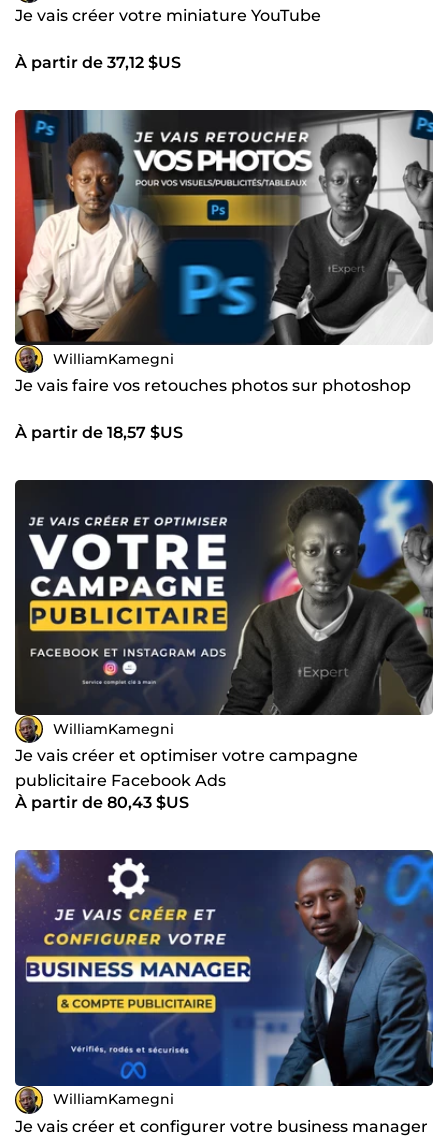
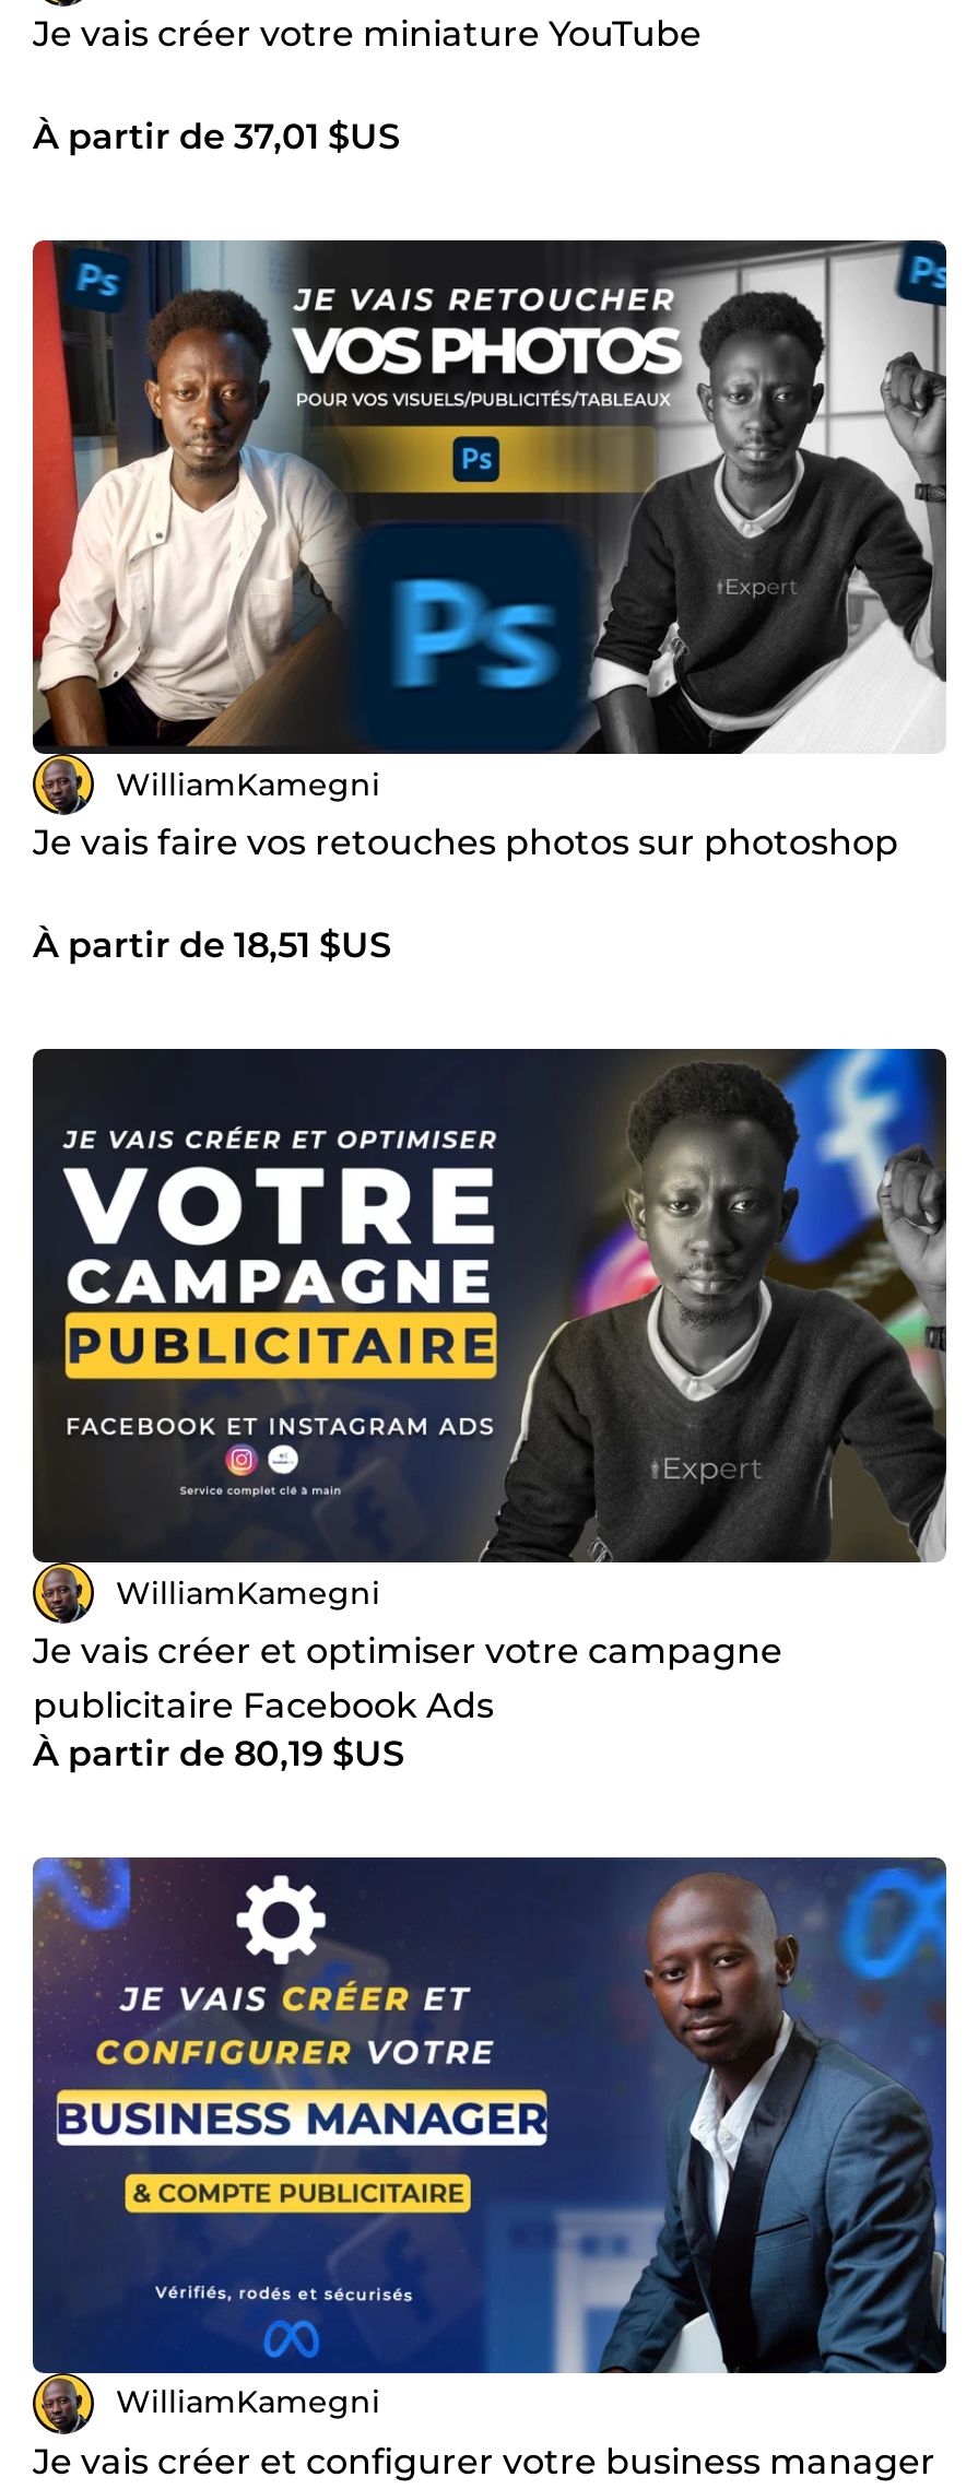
[15,53,181,72] À partir de 37,12 $US -> [33,116,400,158] À partir de 37,01 $US
[15,423,183,442] À partir de 18,57 $US -> [33,925,391,967] À partir de 18,51 $US
[15,793,189,812] À partir de 80,43 $US -> [33,1734,404,1776] À partir de 80,19 $US

